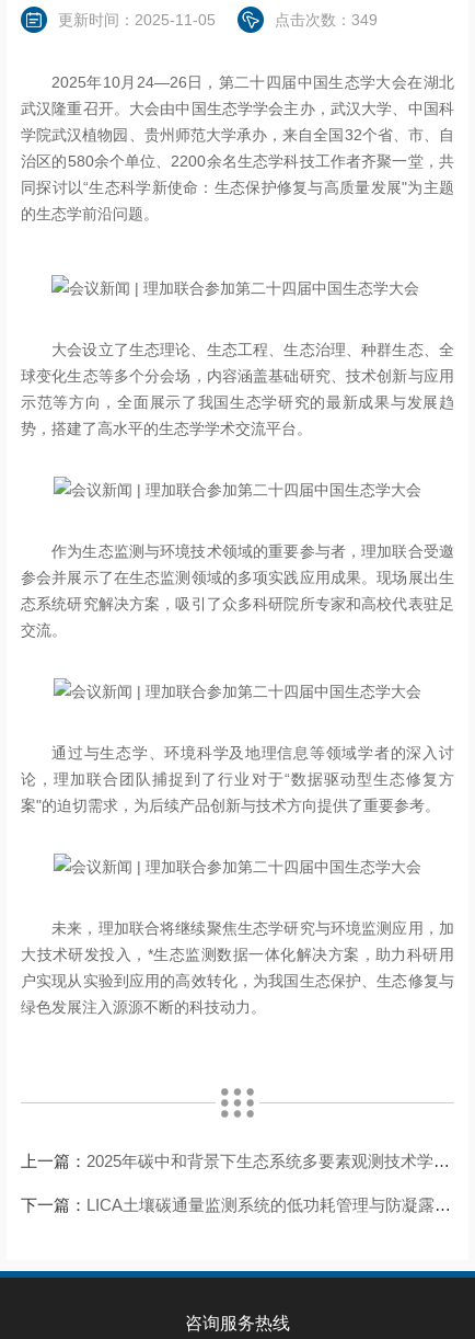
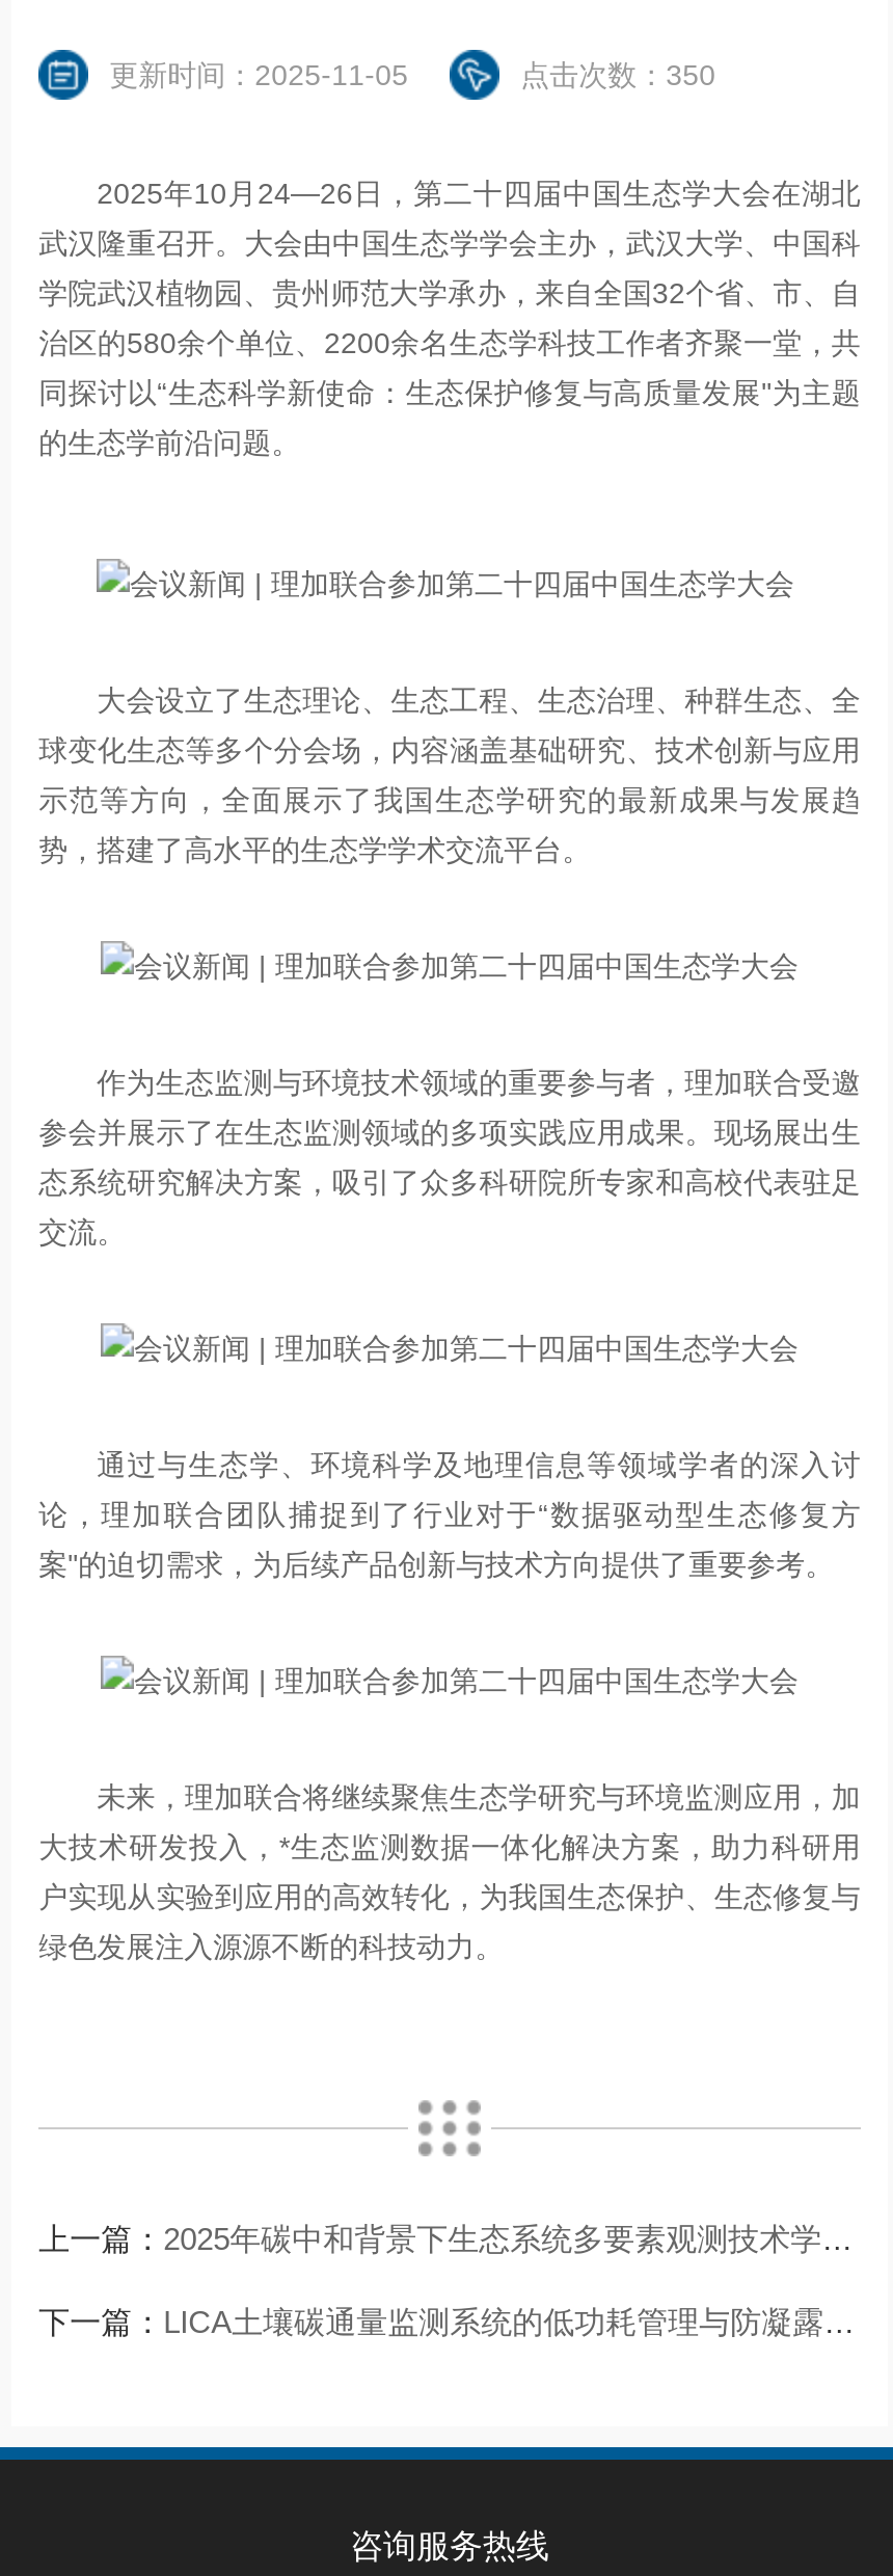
[275,11,378,28] 点击次数：349 -> [520,58,716,91] 点击次数：350

